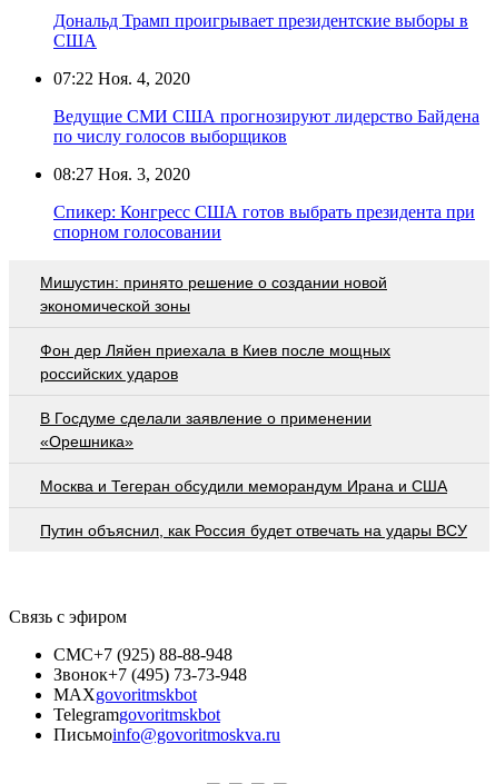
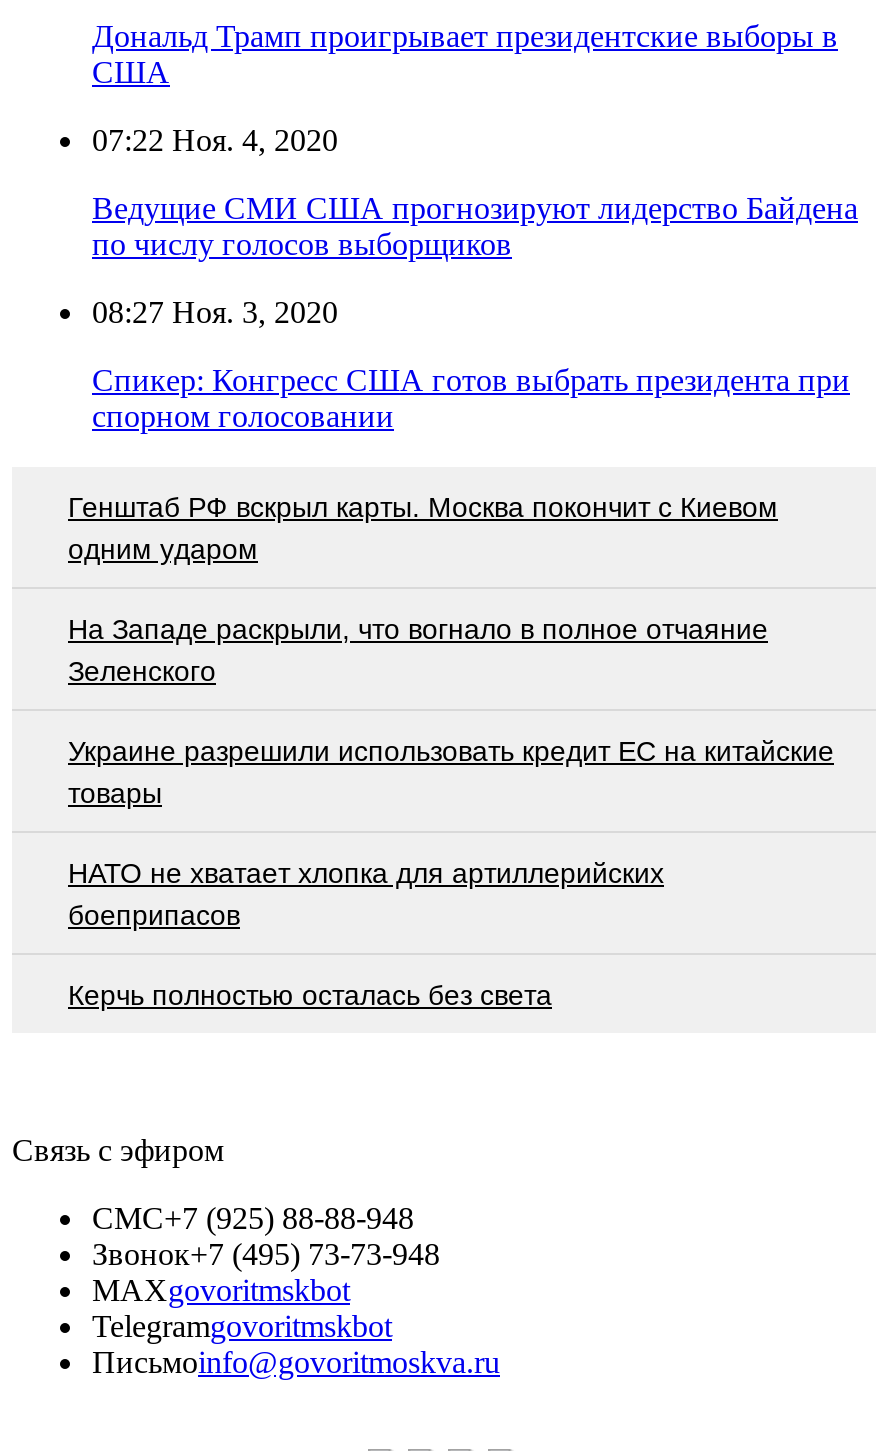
[40,273,387,314] Мишустин: принято решение о создании новой | экономической зоны -> [68,490,778,564] Генштаб РФ вскрыл карты. Москва покончит с Киевом | одним ударом
[40,341,390,382] Фон дер Ляйен приехала в Киев после мощных | российских ударов -> [68,612,768,686] На Западе раскрыли, что вогнало в полное отчаяние | Зеленского
[40,409,372,450] В Госдуме сделали заявление о применении | «Орешника» -> [68,734,834,808] Украине разрешили использовать кредит ЕС на китайские | товары
[40,477,447,494] Москва и Тегеран обсудили меморандум Ирана и США -> [68,856,664,930] НАТО не хватает хлопка для артиллерийских | боеприпасов
[40,521,467,539] Путин объяснил, как Россия будет отвечать на удары ВСУ -> [68,978,552,1010] Керчь полностью осталась без света

